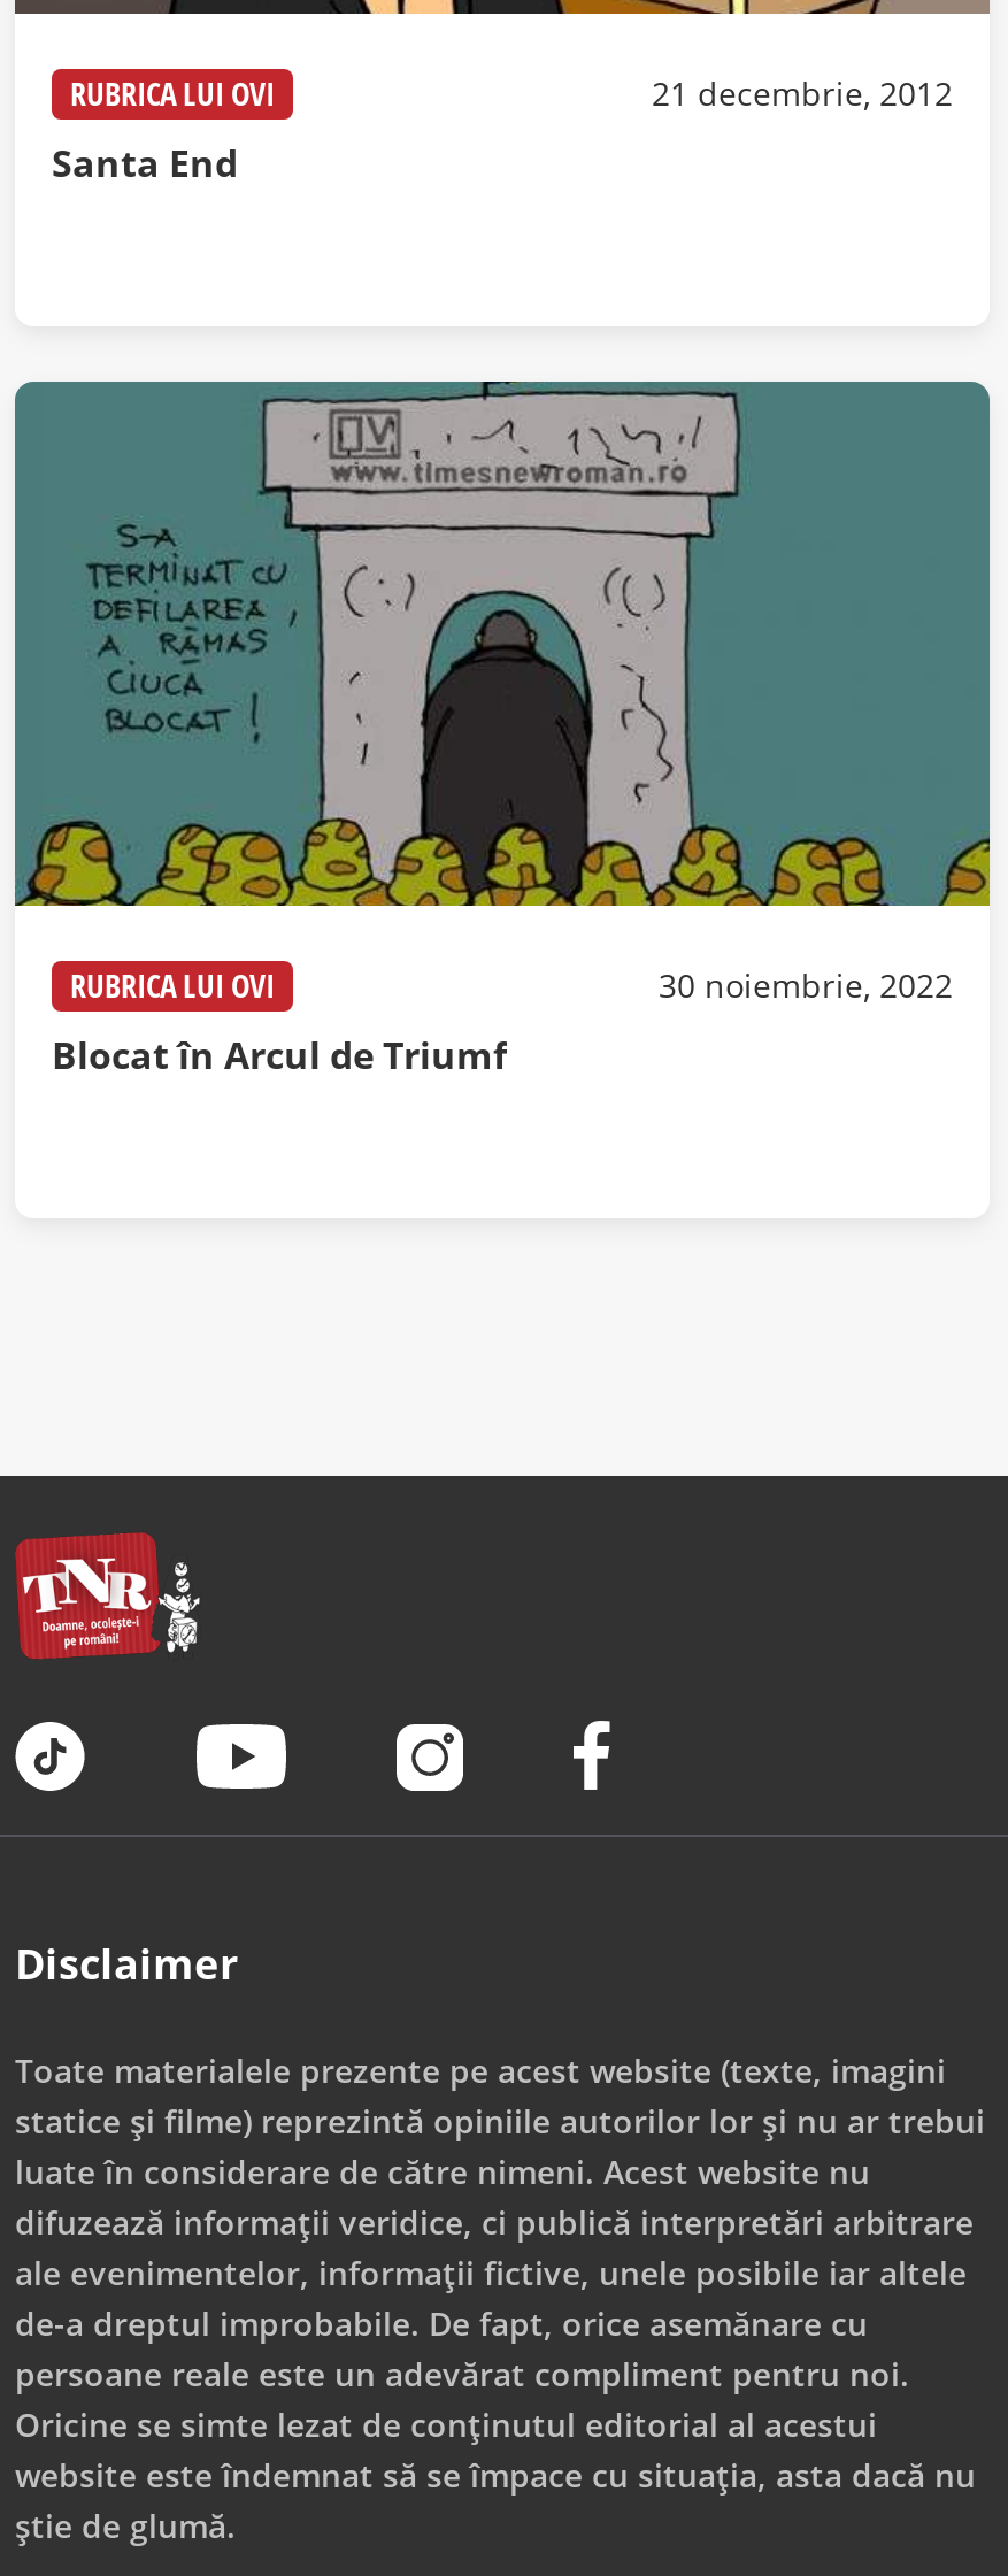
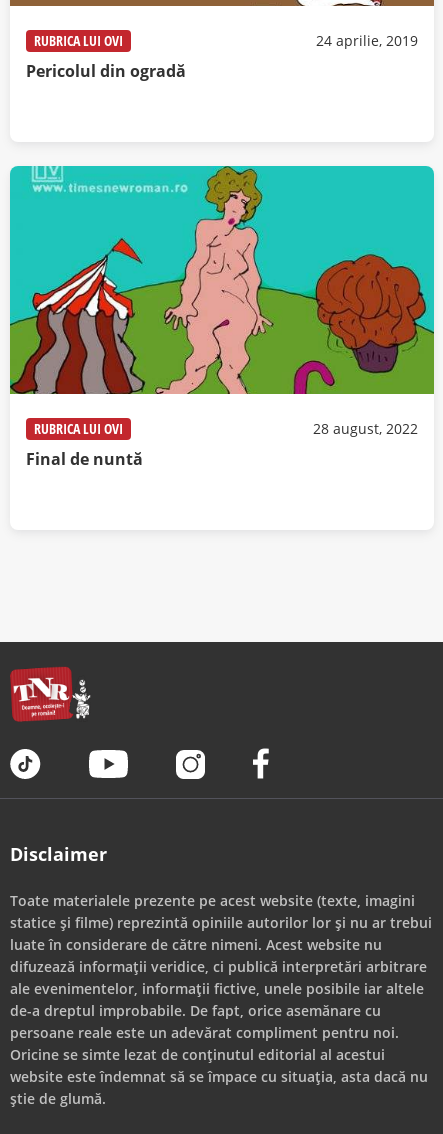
[652,71,953,115] 21 decembrie, 2012 -> [316,31,418,50] 24 aprilie, 2019
[52,138,238,189] Santa End -> [26,60,186,82] Pericolul din ogradă
[13,379,992,1007] [image] | 30 noiembrie, 2022 -> [9,165,434,438] [image] | 28 august, 2022
[52,1030,507,1081] Blocat în Arcul de Triumf -> [26,448,143,470] Final de nuntă

